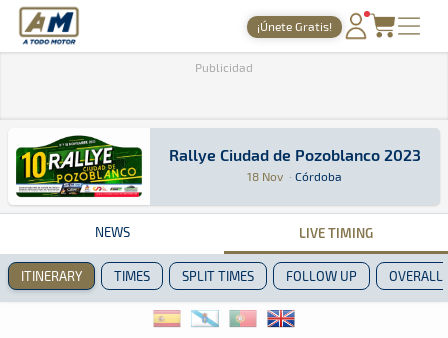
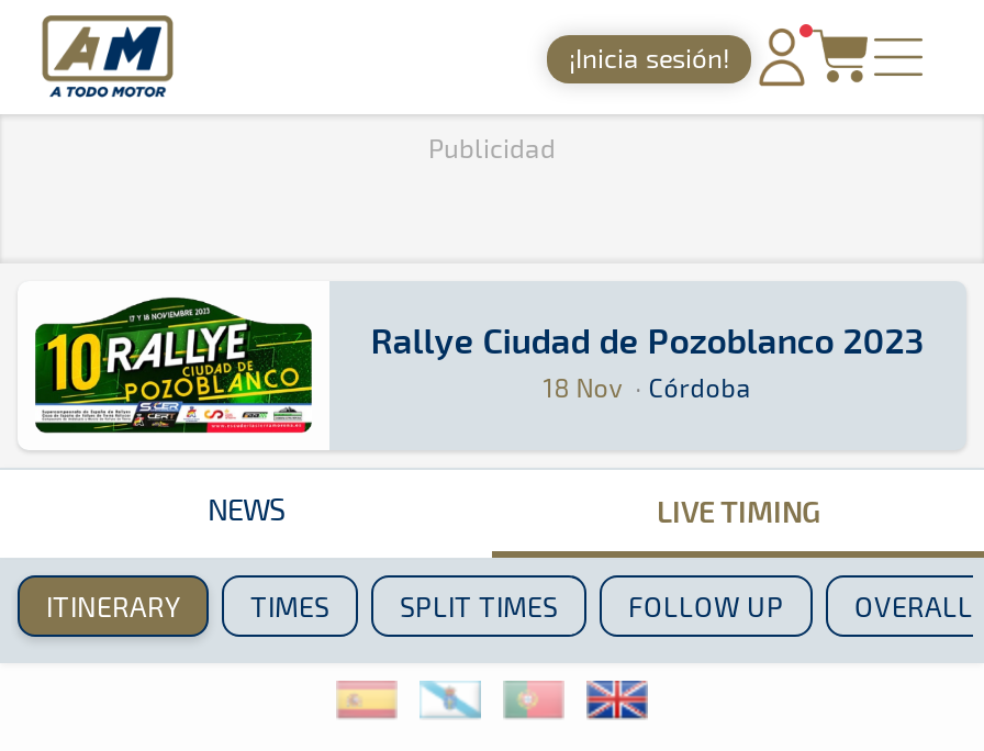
[257,19,332,33] ¡Únete Gratis! -> [569,42,729,72] ¡Inicia sesión!

